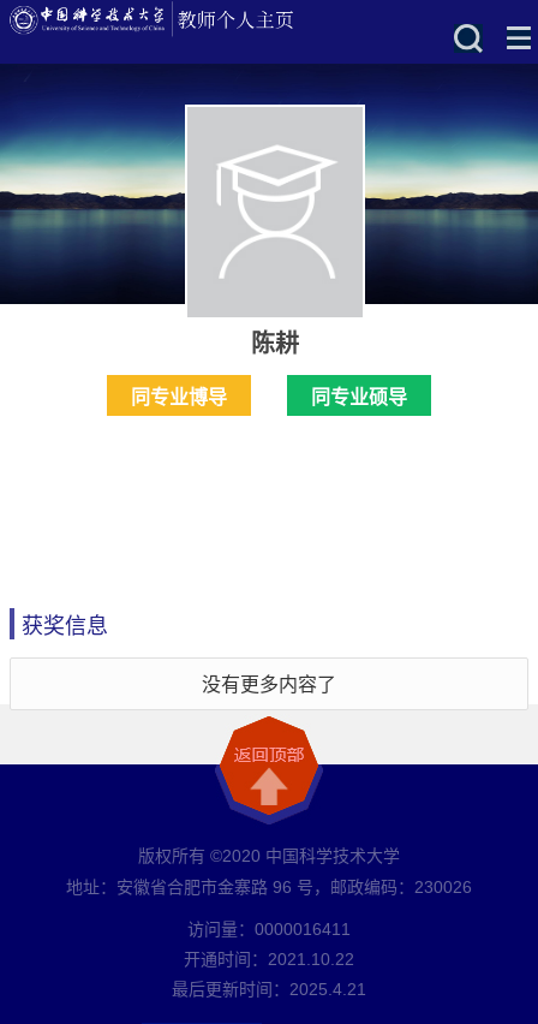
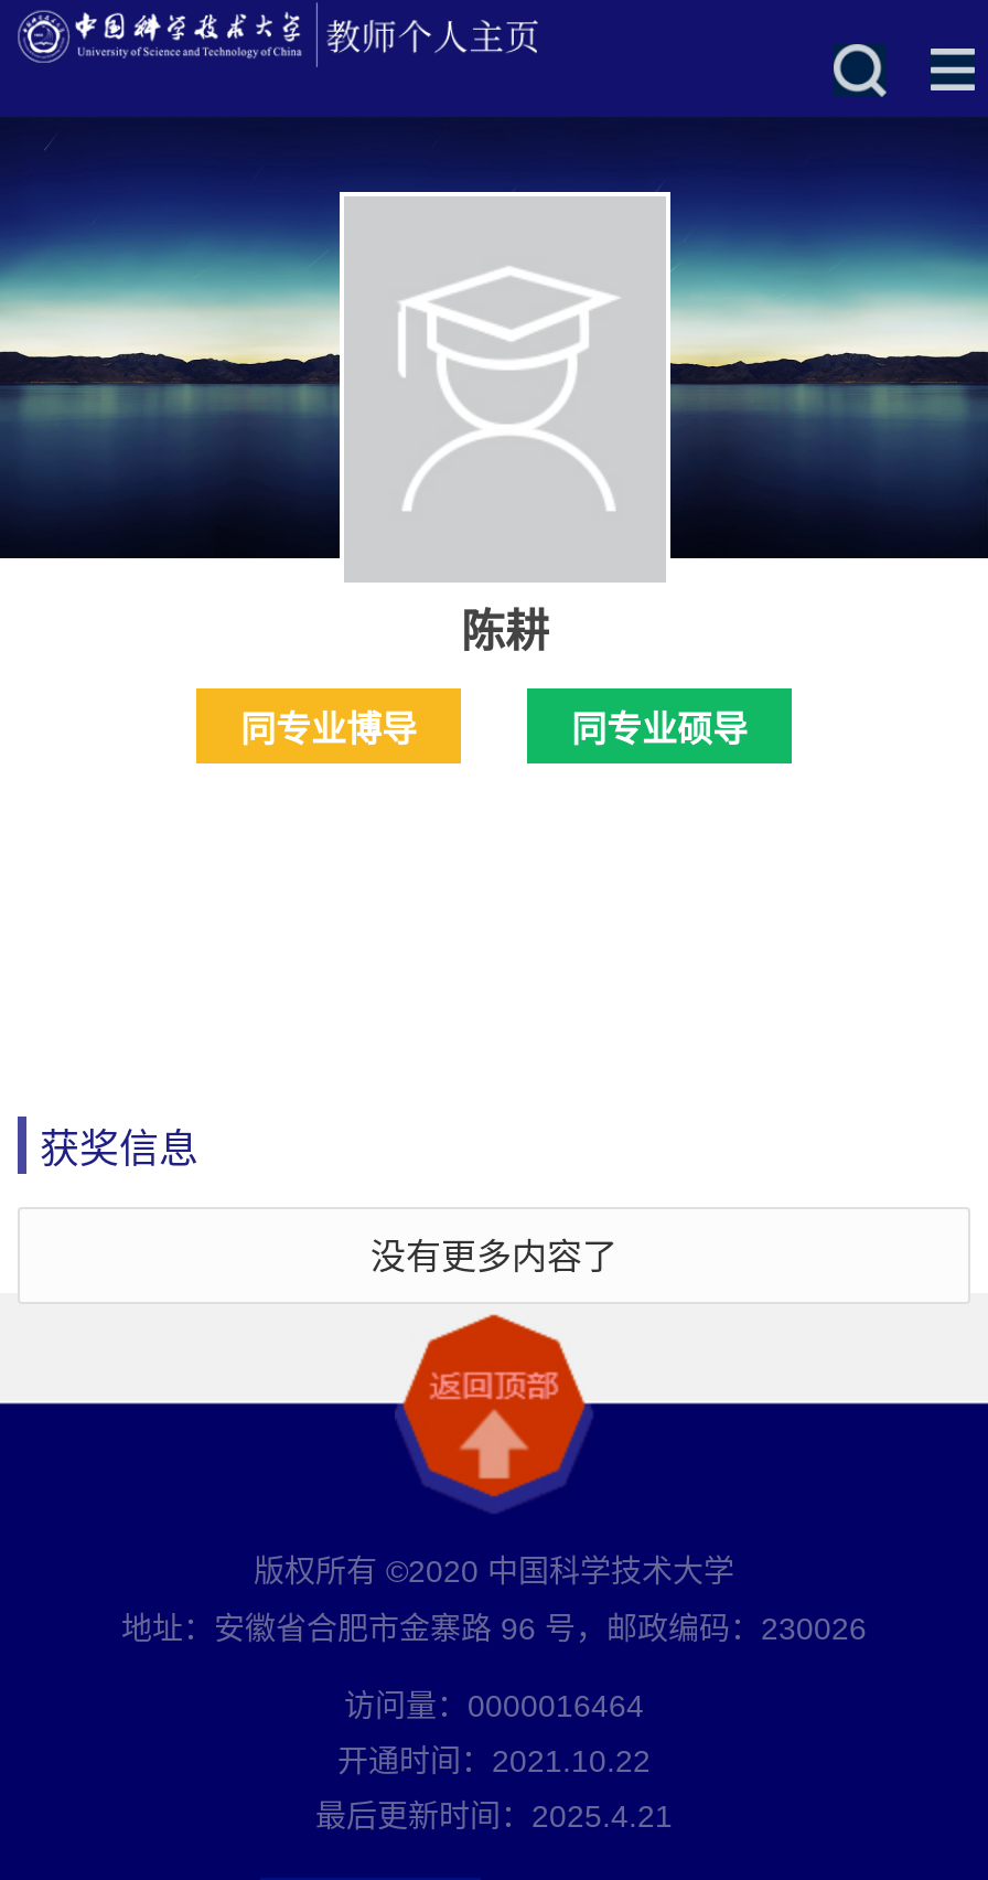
[187,919,351,939] 访问量：0000016411 -> [344,1688,644,1723] 访问量：0000016464

